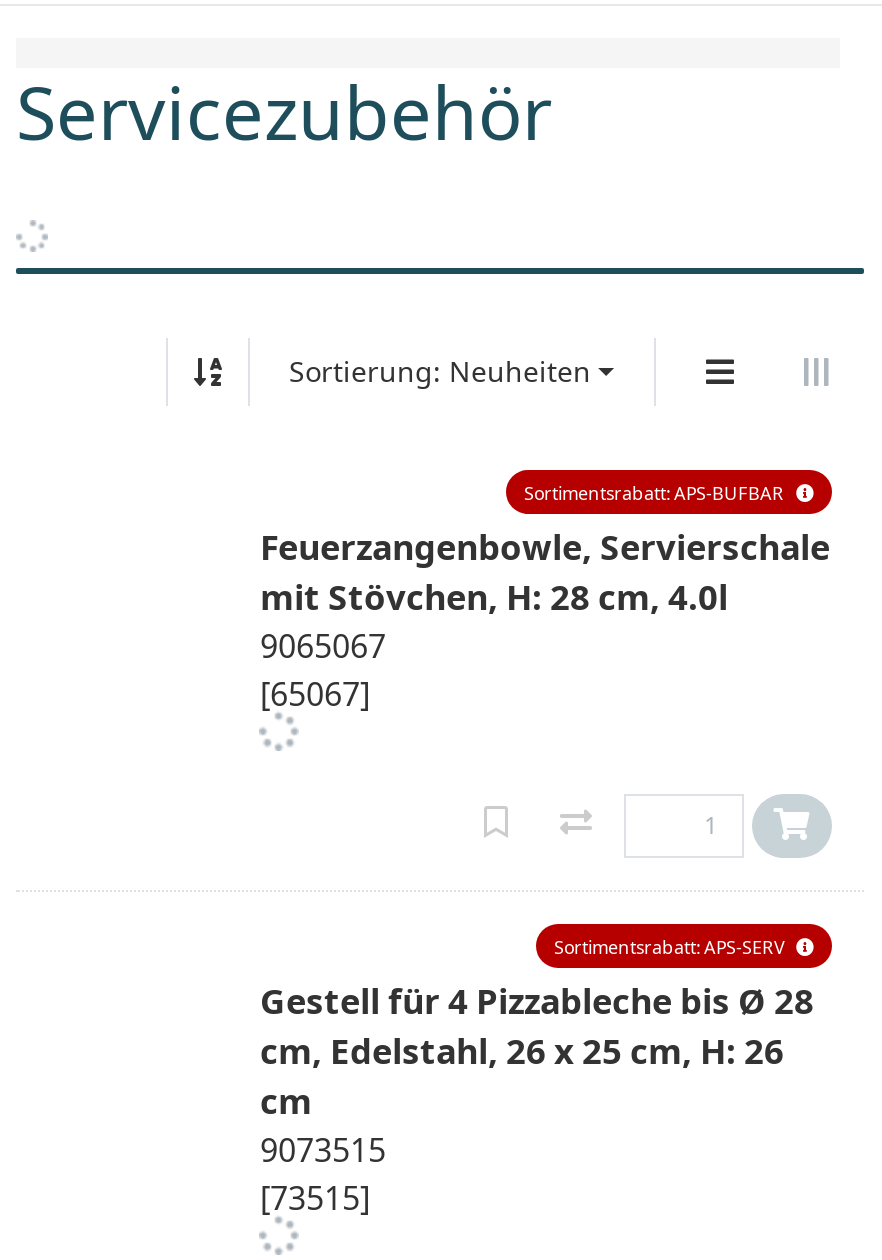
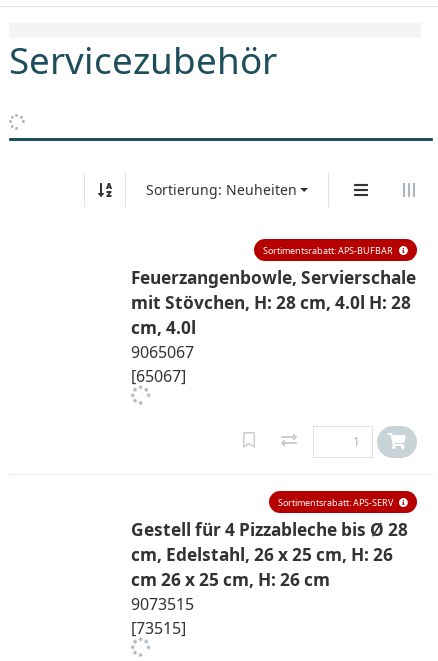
[260,574,728,620] mit Stövchen, H: 28 cm, 4.0l -> [131,291,411,339] mit Stövchen, H: 28 cm, 4.0l H: 28 | cm, 4.0l
[260,1078,312,1124] cm -> [131,568,330,591] cm 26 x 25 cm, H: 26 cm

